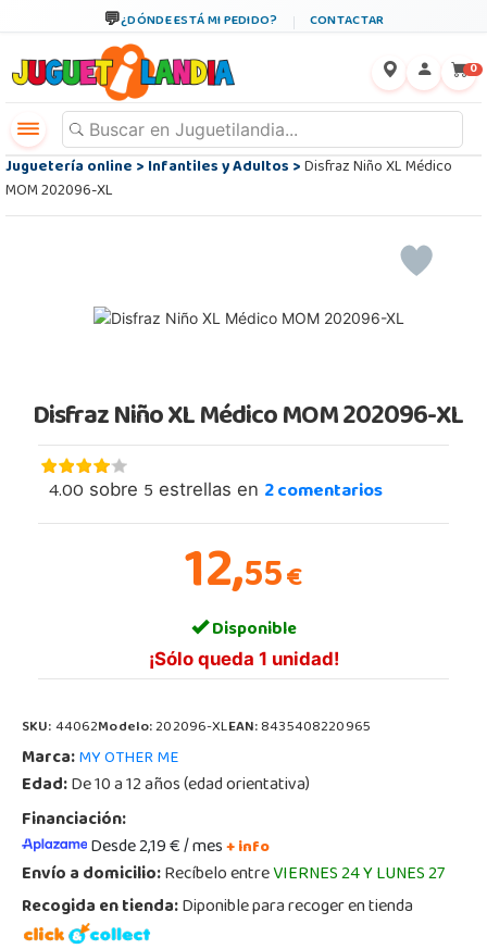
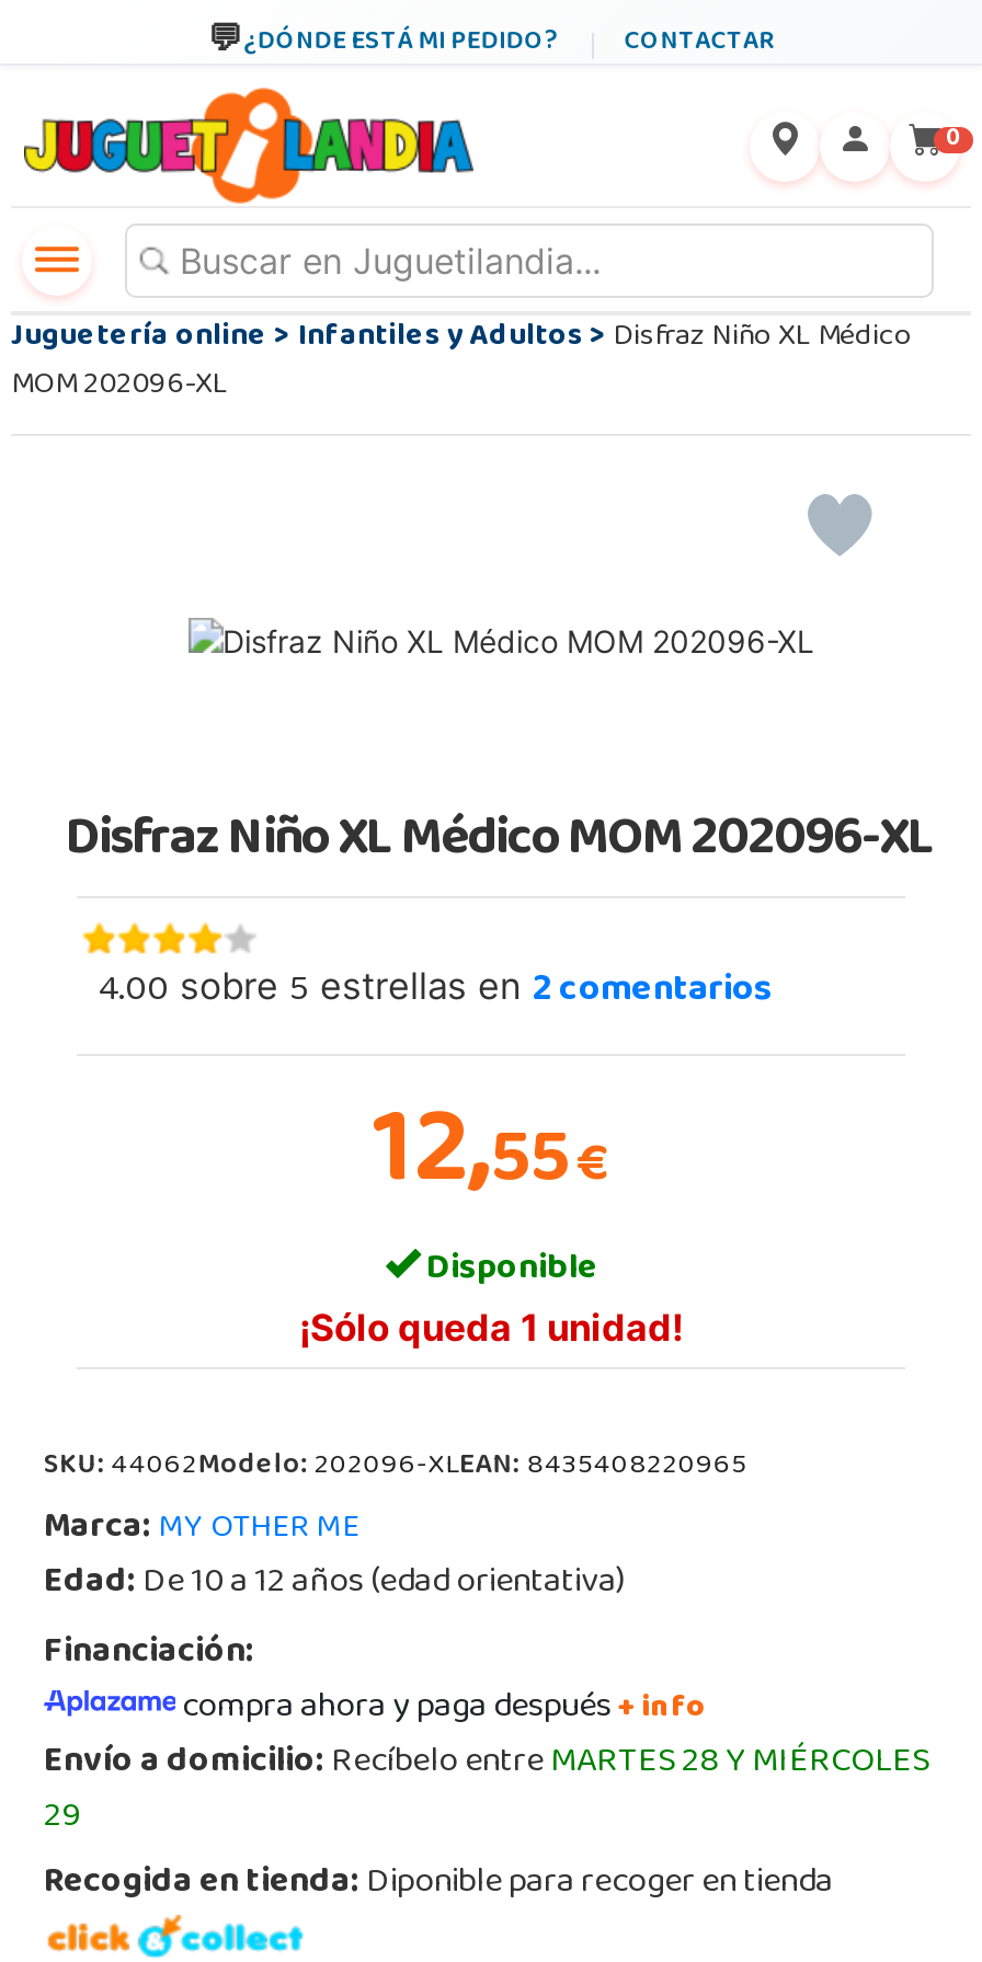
[22,831,445,892] Desde 2,19 € / mes+ info | Envío a domicilio: Recíbelo entreVIERNES 24 Y LUNES 27 -> [44,1674,929,1854] compra ahora y paga después + info | Envío a domicilio: Recíbelo entreMARTES 28 Y MIÉRCOLES | 29

